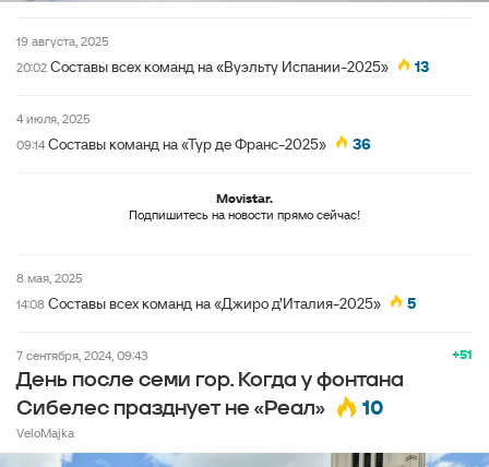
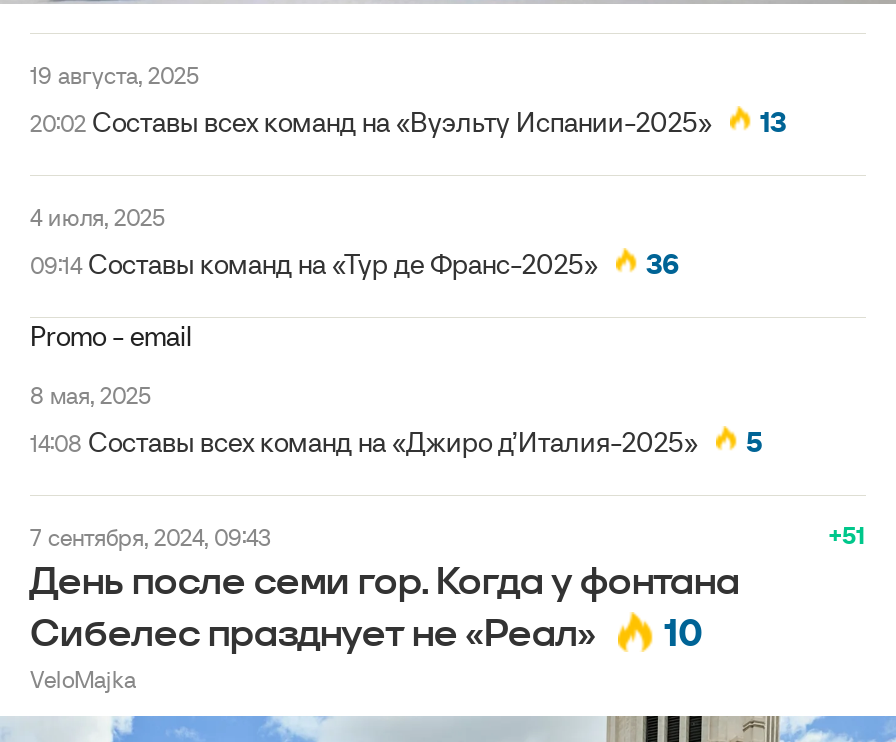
[129,190,360,222] Movistar. | Подпишитесь на новости прямо сейчас! -> [30,318,192,354] Promo - email

